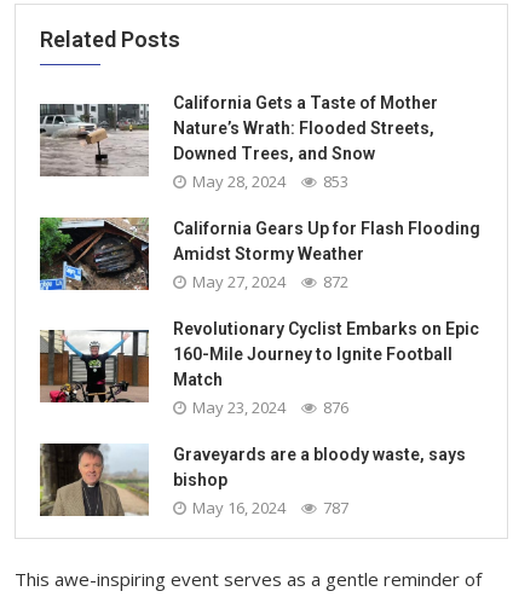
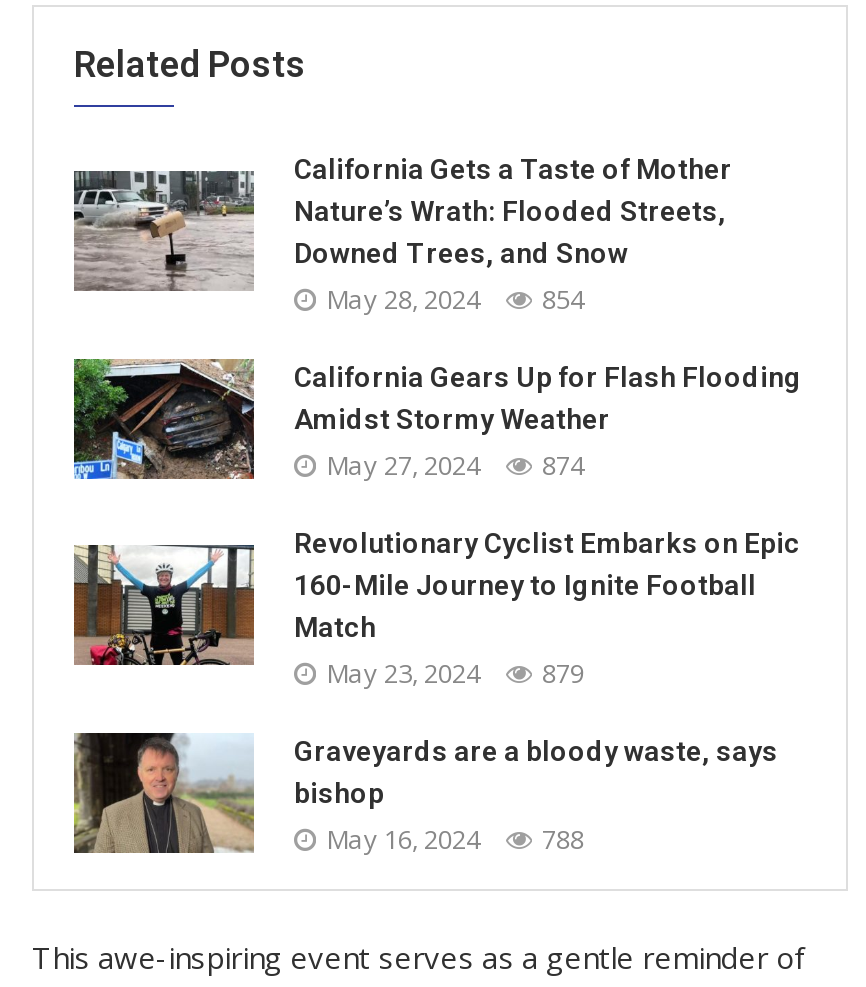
[192,171,348,193] May 28, 2024 853 -> [326,282,584,318] May 28, 2024 854
[192,271,348,293] May 27, 2024 872 -> [326,448,584,484] May 27, 2024 874
[192,397,348,419] May 23, 2024 876 -> [326,656,584,692] May 23, 2024 879
[192,497,348,519] May 16, 2024 787 -> [326,822,584,858] May 16, 2024 788

